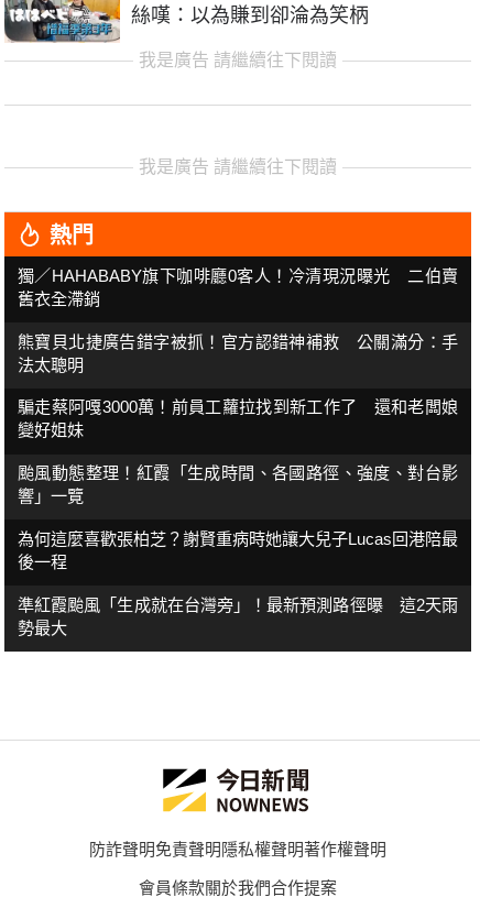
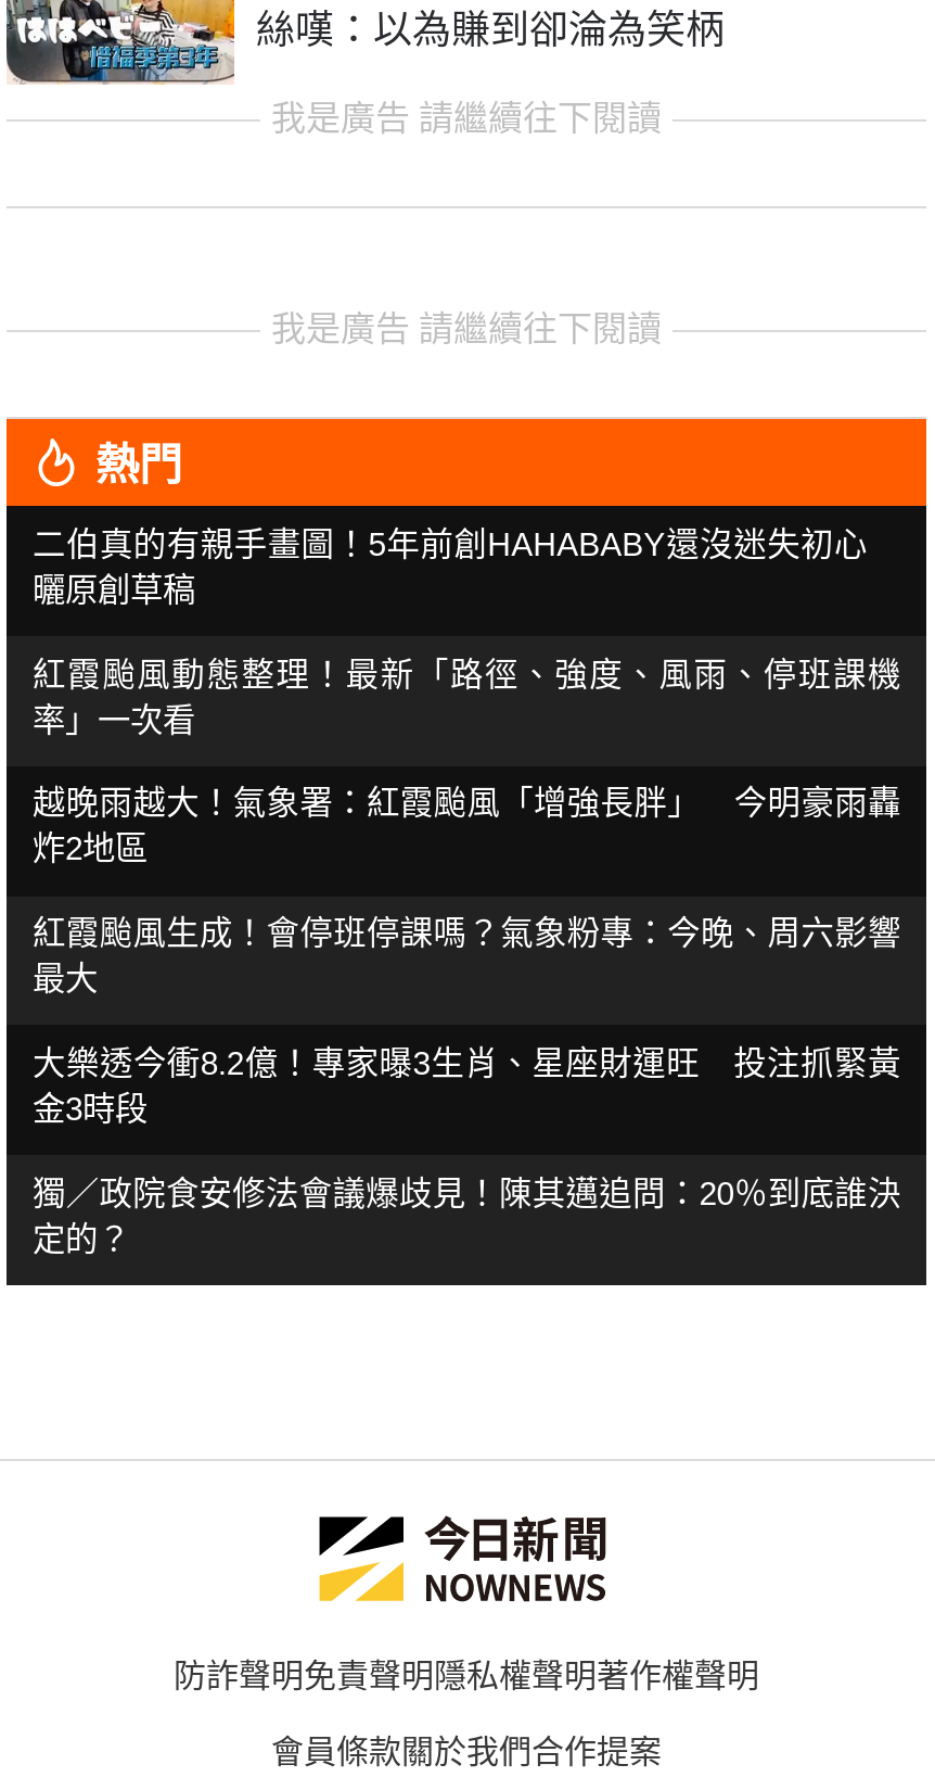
[18,266,458,308] 獨／HAHABABY旗下咖啡廳0客人！冷清現況曝光 二伯賣 | 舊衣全滯銷 -> [33,525,900,607] 二伯真的有親手畫圖！5年前創HAHABABY還沒迷失初心 | 曬原創草稿
[18,332,458,374] 熊寶貝北捷廣告錯字被抓！官方認錯神補救 公關滿分：手 | 法太聰明 -> [33,655,900,737] 紅霞颱風動態整理！最新「路徑、強度、風雨、停班課機 | 率」一次看
[18,398,458,439] 騙走蔡阿嘎3000萬！前員工蘿拉找到新工作了 還和老闆娘 | 變好姐妹 -> [33,784,900,867] 越晚雨越大！氣象署：紅霞颱風「增強長胖」 今明豪雨轟 | 炸2地區
[18,463,458,505] 颱風動態整理！紅霞「生成時間、各國路徑、強度、對台影 | 響」一覽 -> [33,914,900,997] 紅霞颱風生成！會停班停課嗎？氣象粉專：今晚、周六影響 | 最大
[18,529,458,571] 為何這麼喜歡張柏芝？謝賢重病時她讓大兒子Lucas回港陪最 | 後一程 -> [33,1044,900,1127] 大樂透今衝8.2億！專家曝3生肖、星座財運旺 投注抓緊黃 | 金3時段
[18,595,458,637] 準紅霞颱風「生成就在台灣旁」！最新預測路徑曝 這2天雨 | 勢最大 -> [33,1174,900,1256] 獨／政院食安修法會議爆歧見！陳其邁追問：20％到底誰決 | 定的？

